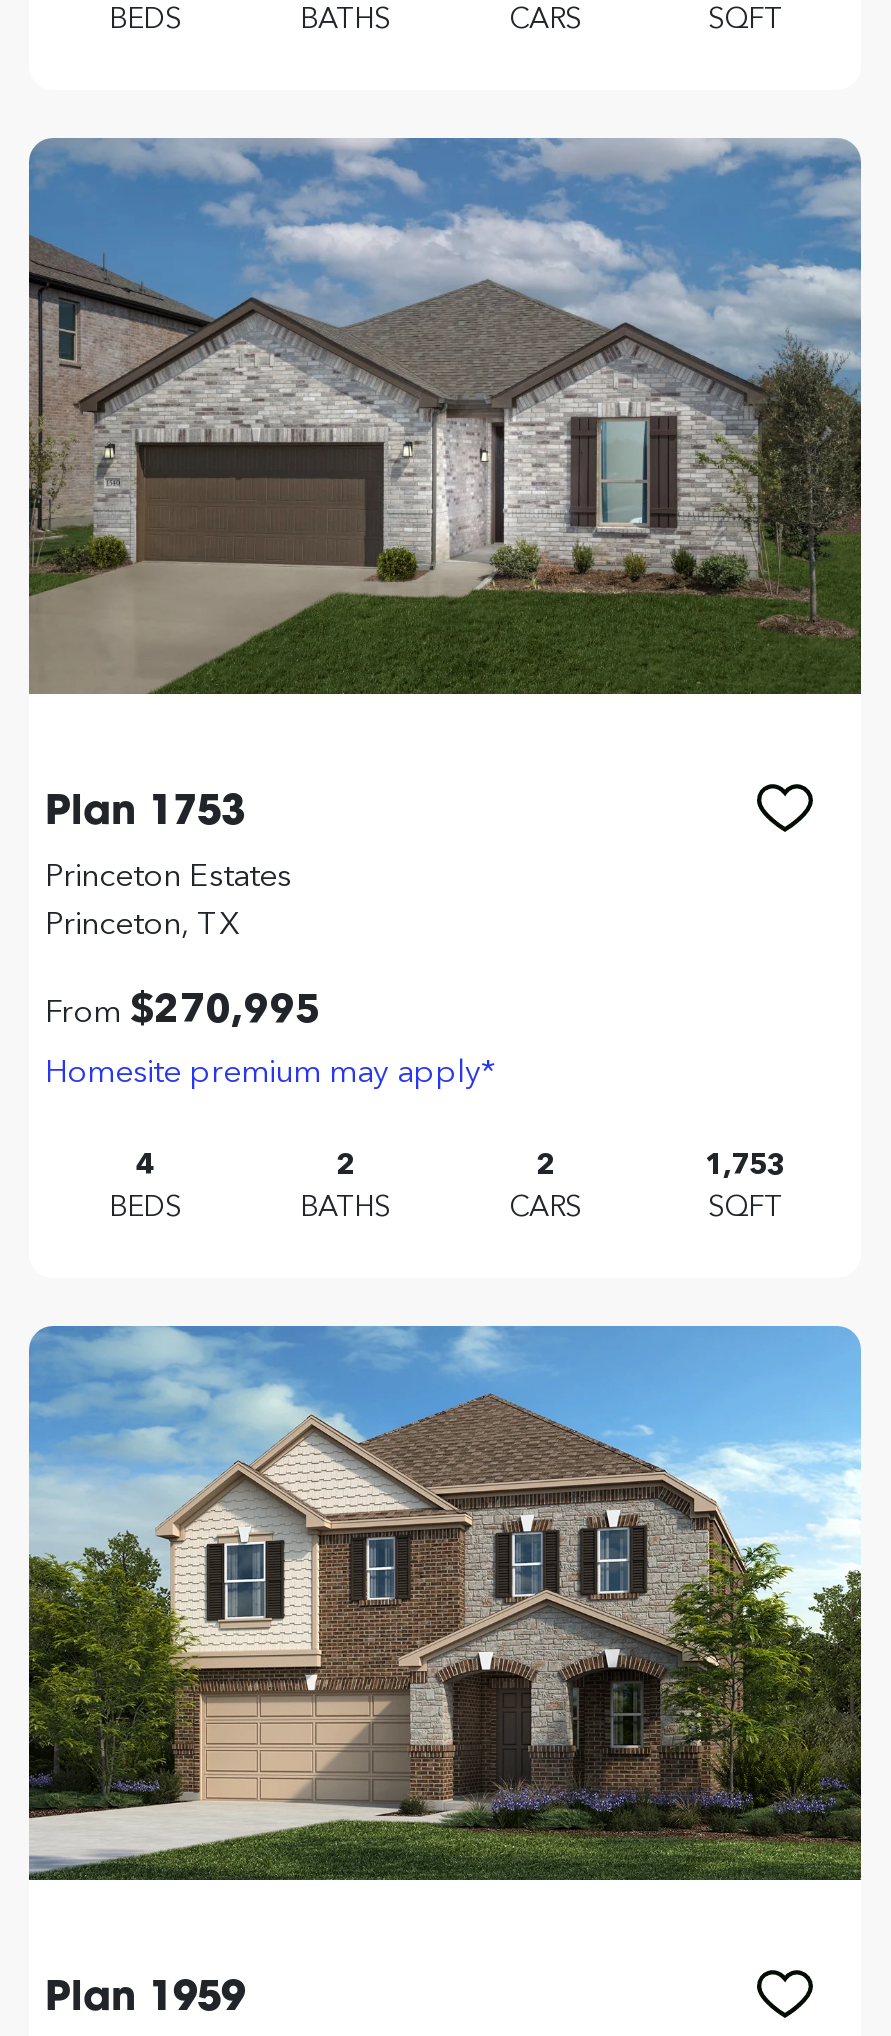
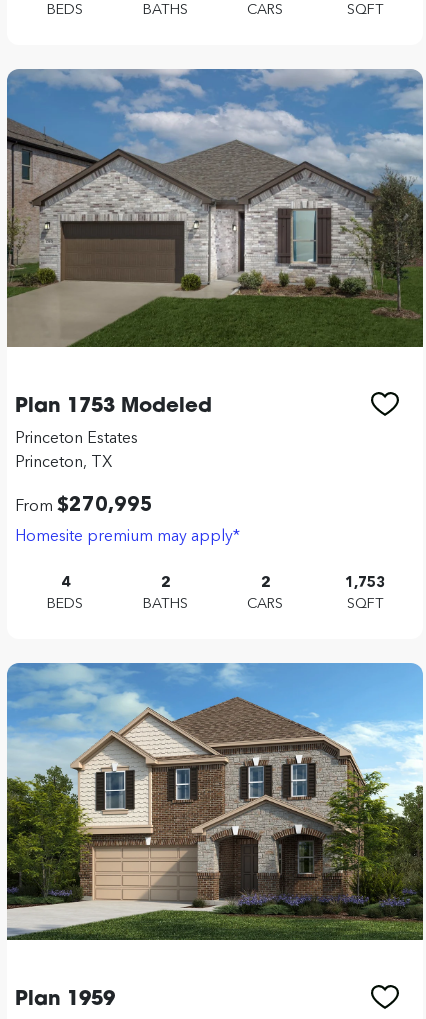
[45,793,245,833] Plan 1753 -> [15,397,212,417] Plan 1753 Modeled

